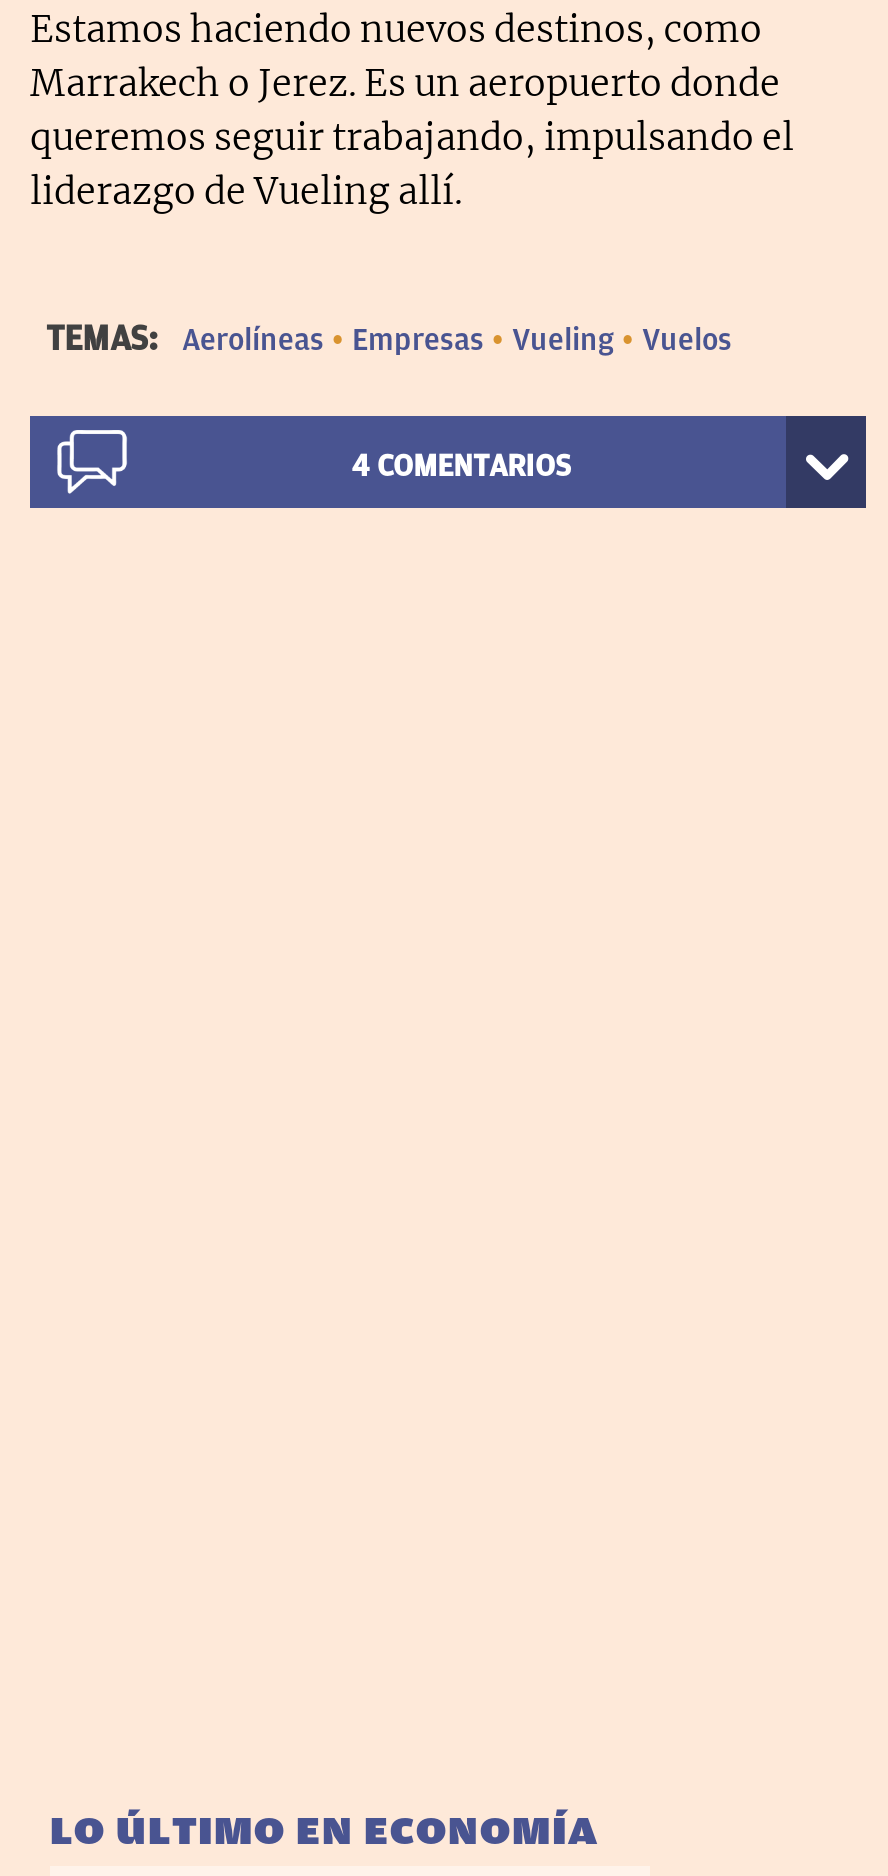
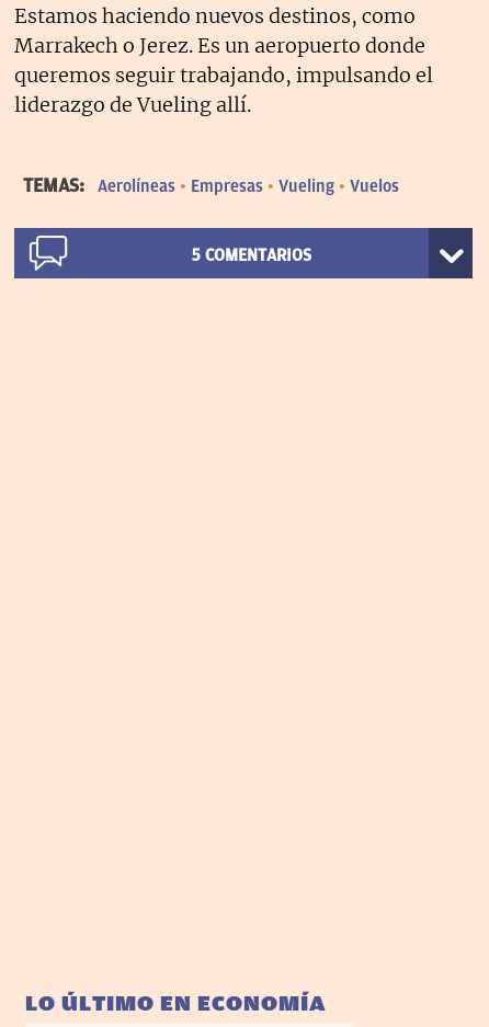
[351,448,571,484] 4 COMENTARIOS -> [190,245,311,265] 5 COMENTARIOS

